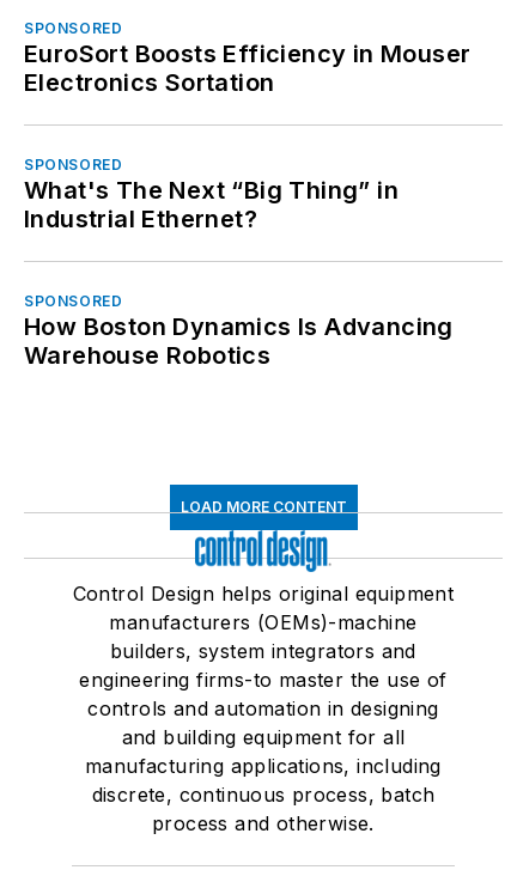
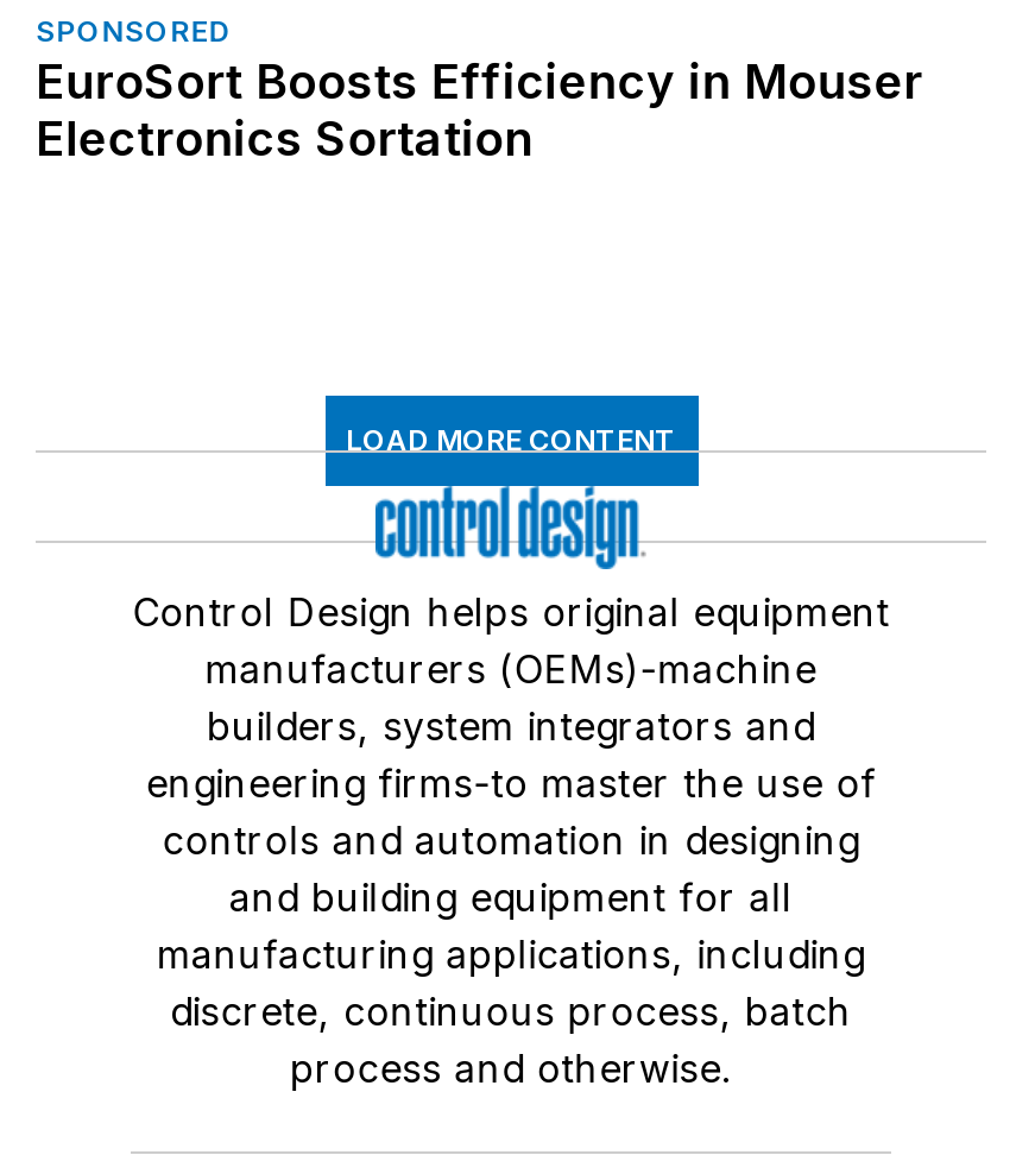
[24,156,453,370] SPONSORED | What's The Next “Big Thing” in | Industrial Ethernet? | SPONSORED | How Boston Dynamics Is Advancing | Warehouse Robotics -> none

